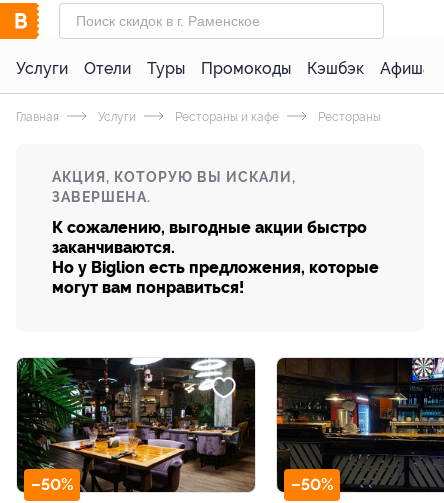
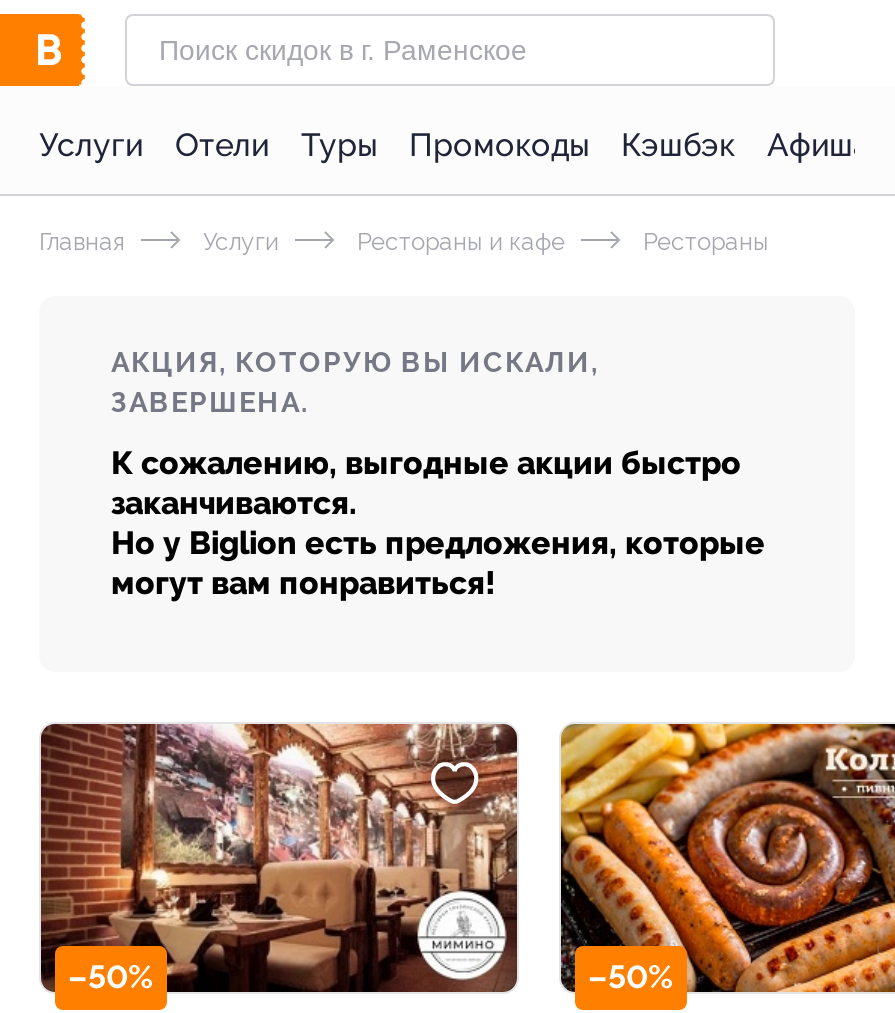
[17,357,256,493] [image] -> [39,722,519,992] [image]
[276,357,441,493] [image] -> [559,722,889,994] [image]

